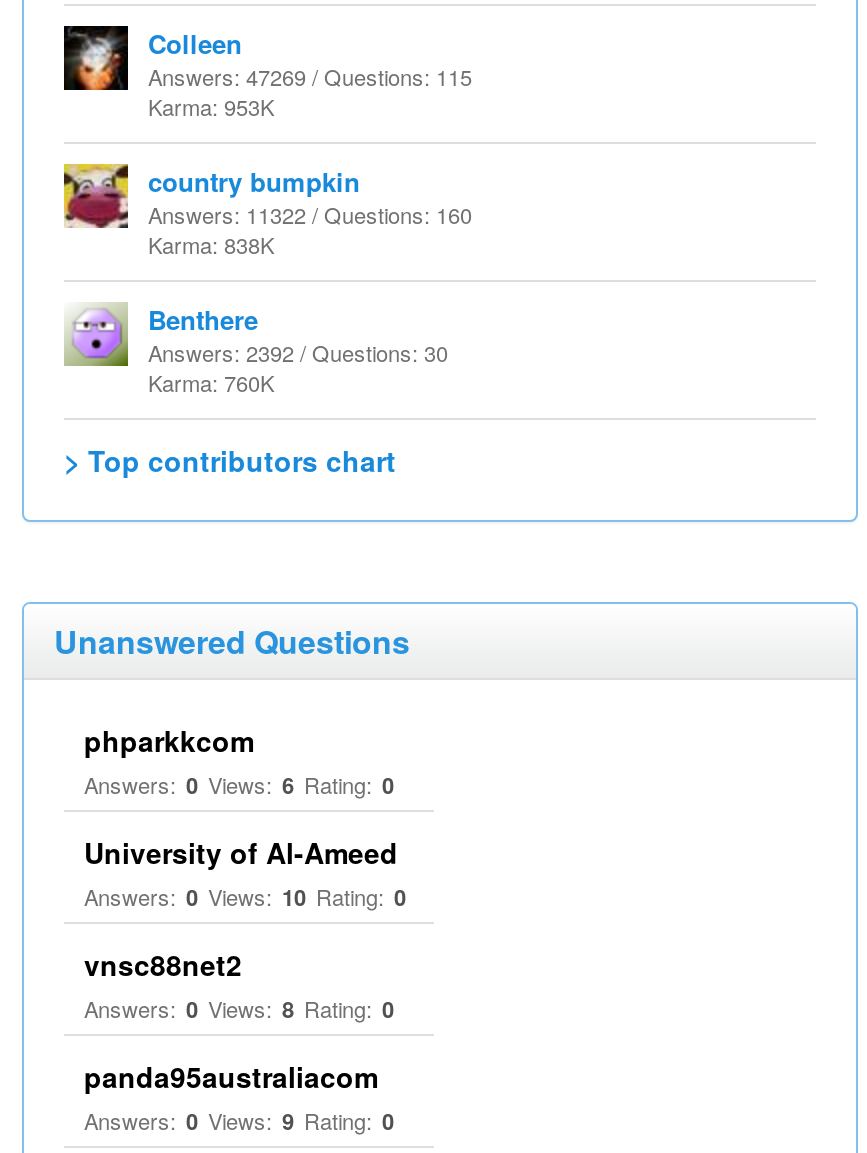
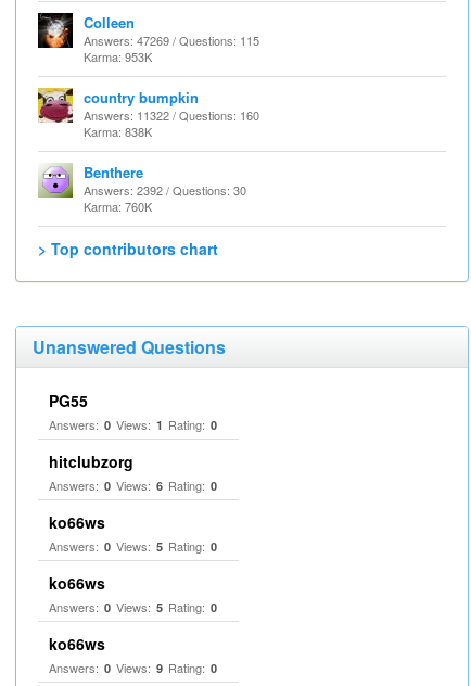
[84,720,254,760] phparkkcom -> [49,390,217,472] PG55 | Answers: 0 Views: 1 Rating: 0 | hitclubzorg
[84,832,406,912] University of Al-Ameed | Answers: 0 Views: 10 Rating: 0 -> [49,511,217,555] ko66ws | Answers: 0 Views: 5 Rating: 0
[84,944,394,1024] vnsc88net2 | Answers: 0 Views: 8 Rating: 0 -> [49,572,217,615] ko66ws | Answers: 0 Views: 5 Rating: 0
[84,1056,378,1096] panda95australiacom -> [49,633,105,655] ko66ws

